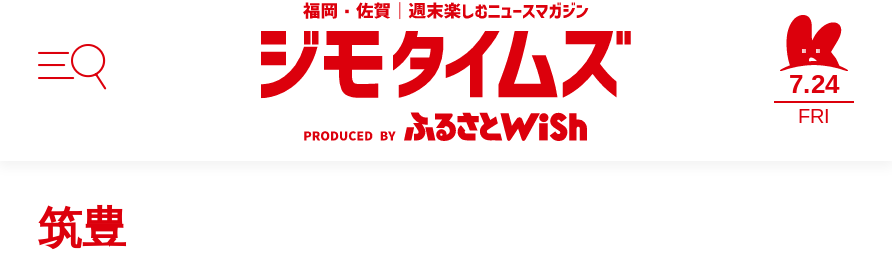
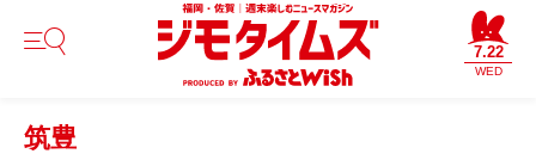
[789,69,839,127] 7.24 | FRI -> [473,43,503,78] 7.22 | WED

